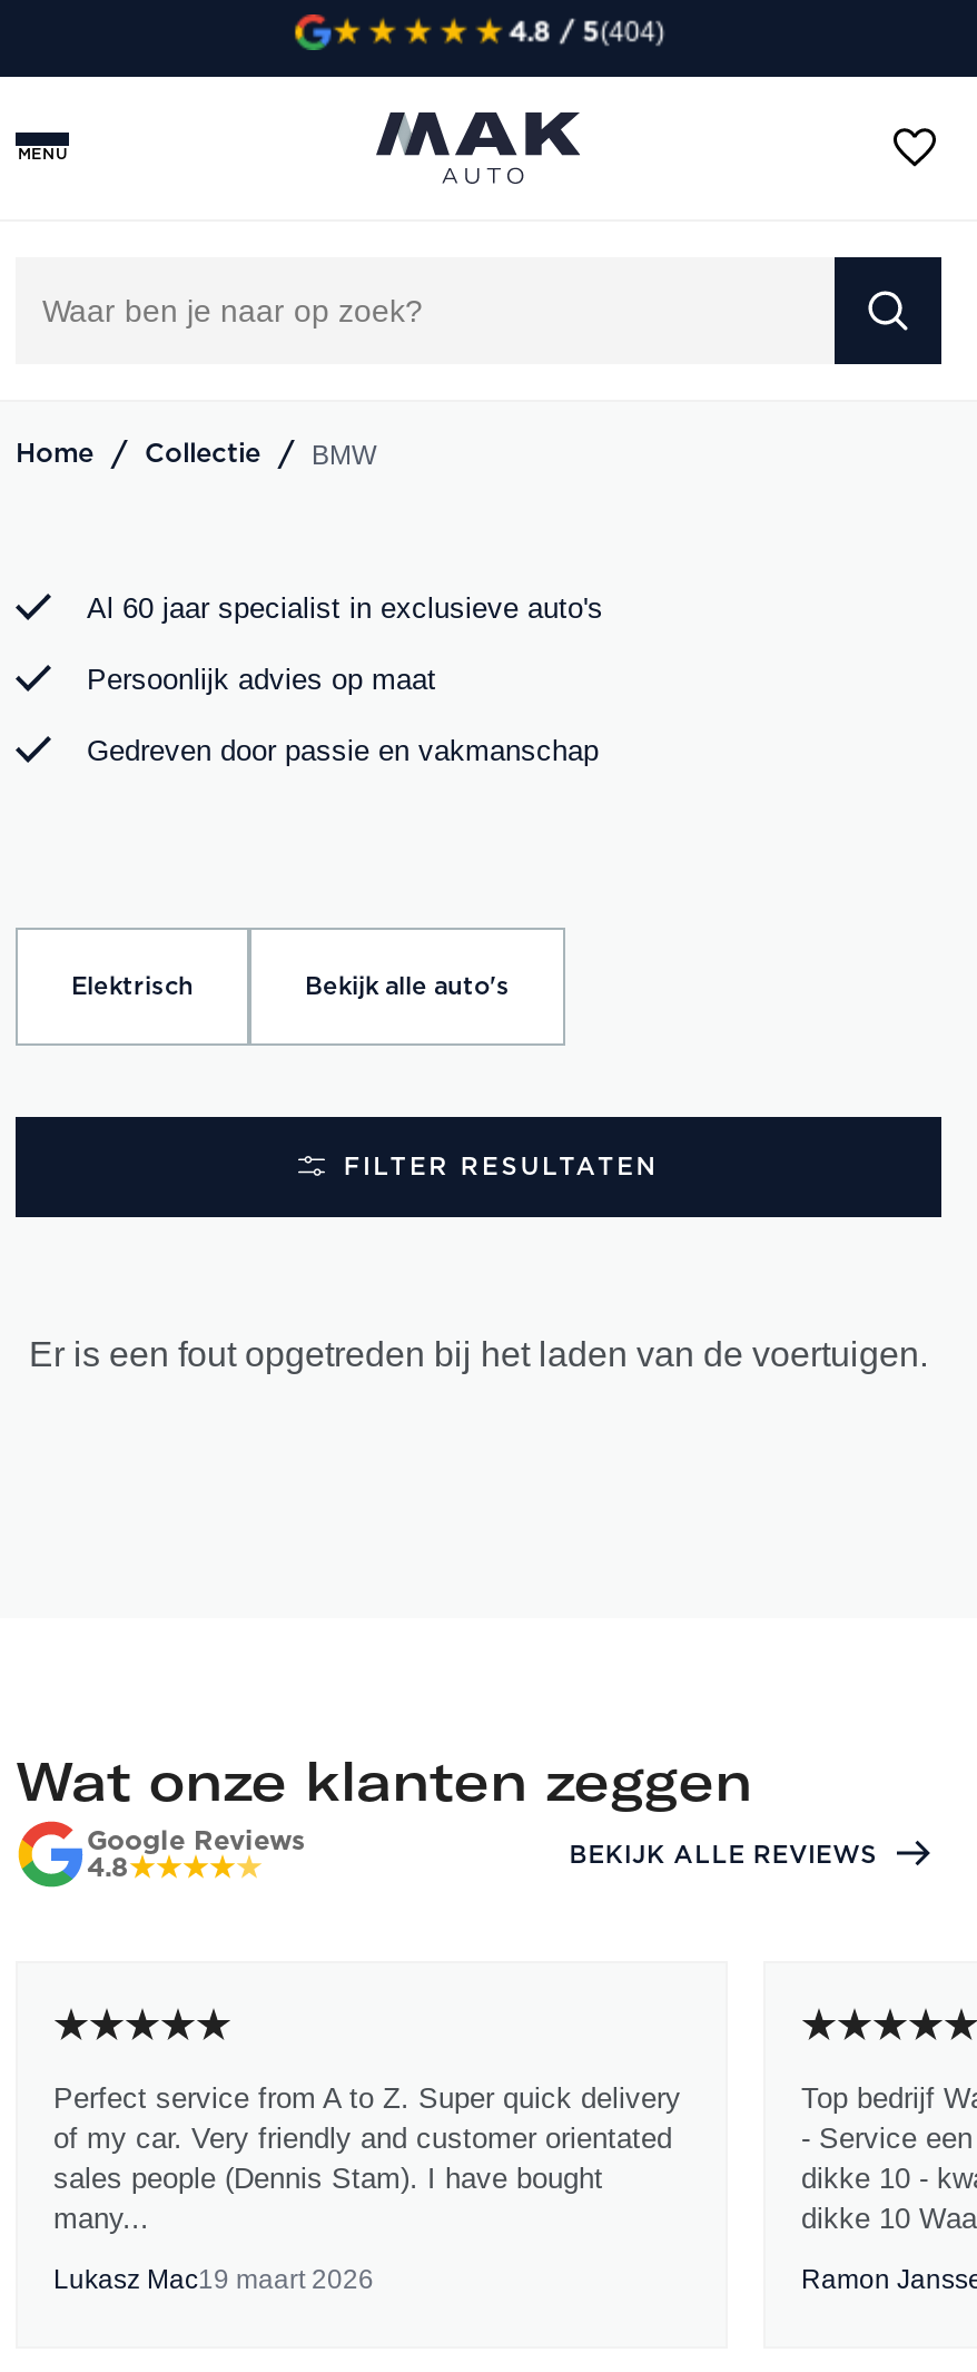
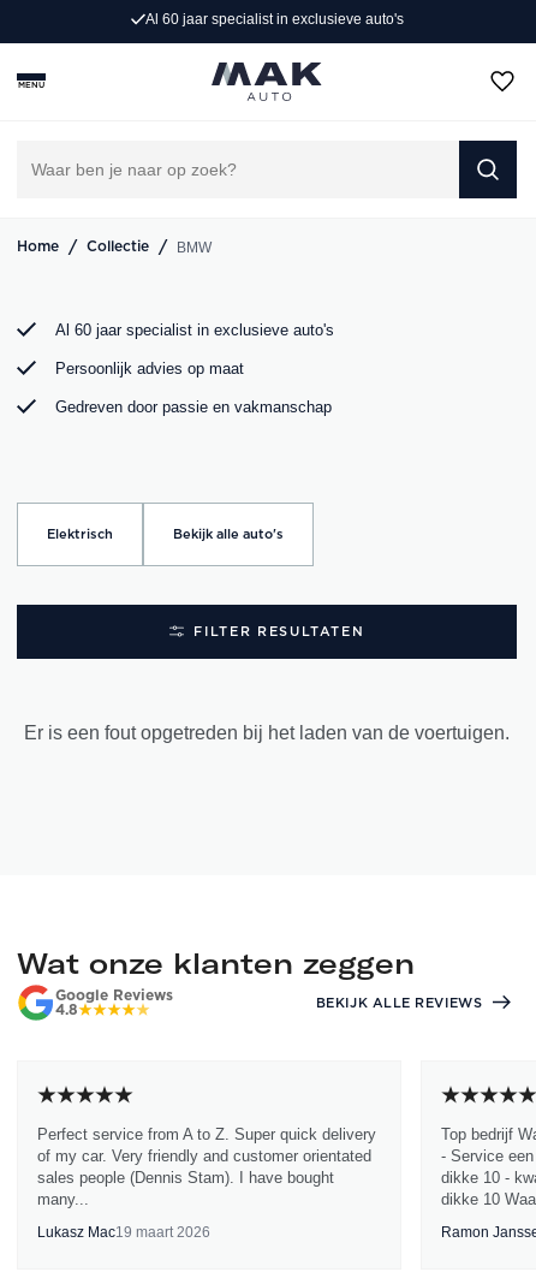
[507,17,663,48] 4.8 / 5(404) -> [145,11,403,28] Al 60 jaar specialist in exclusieve auto's

